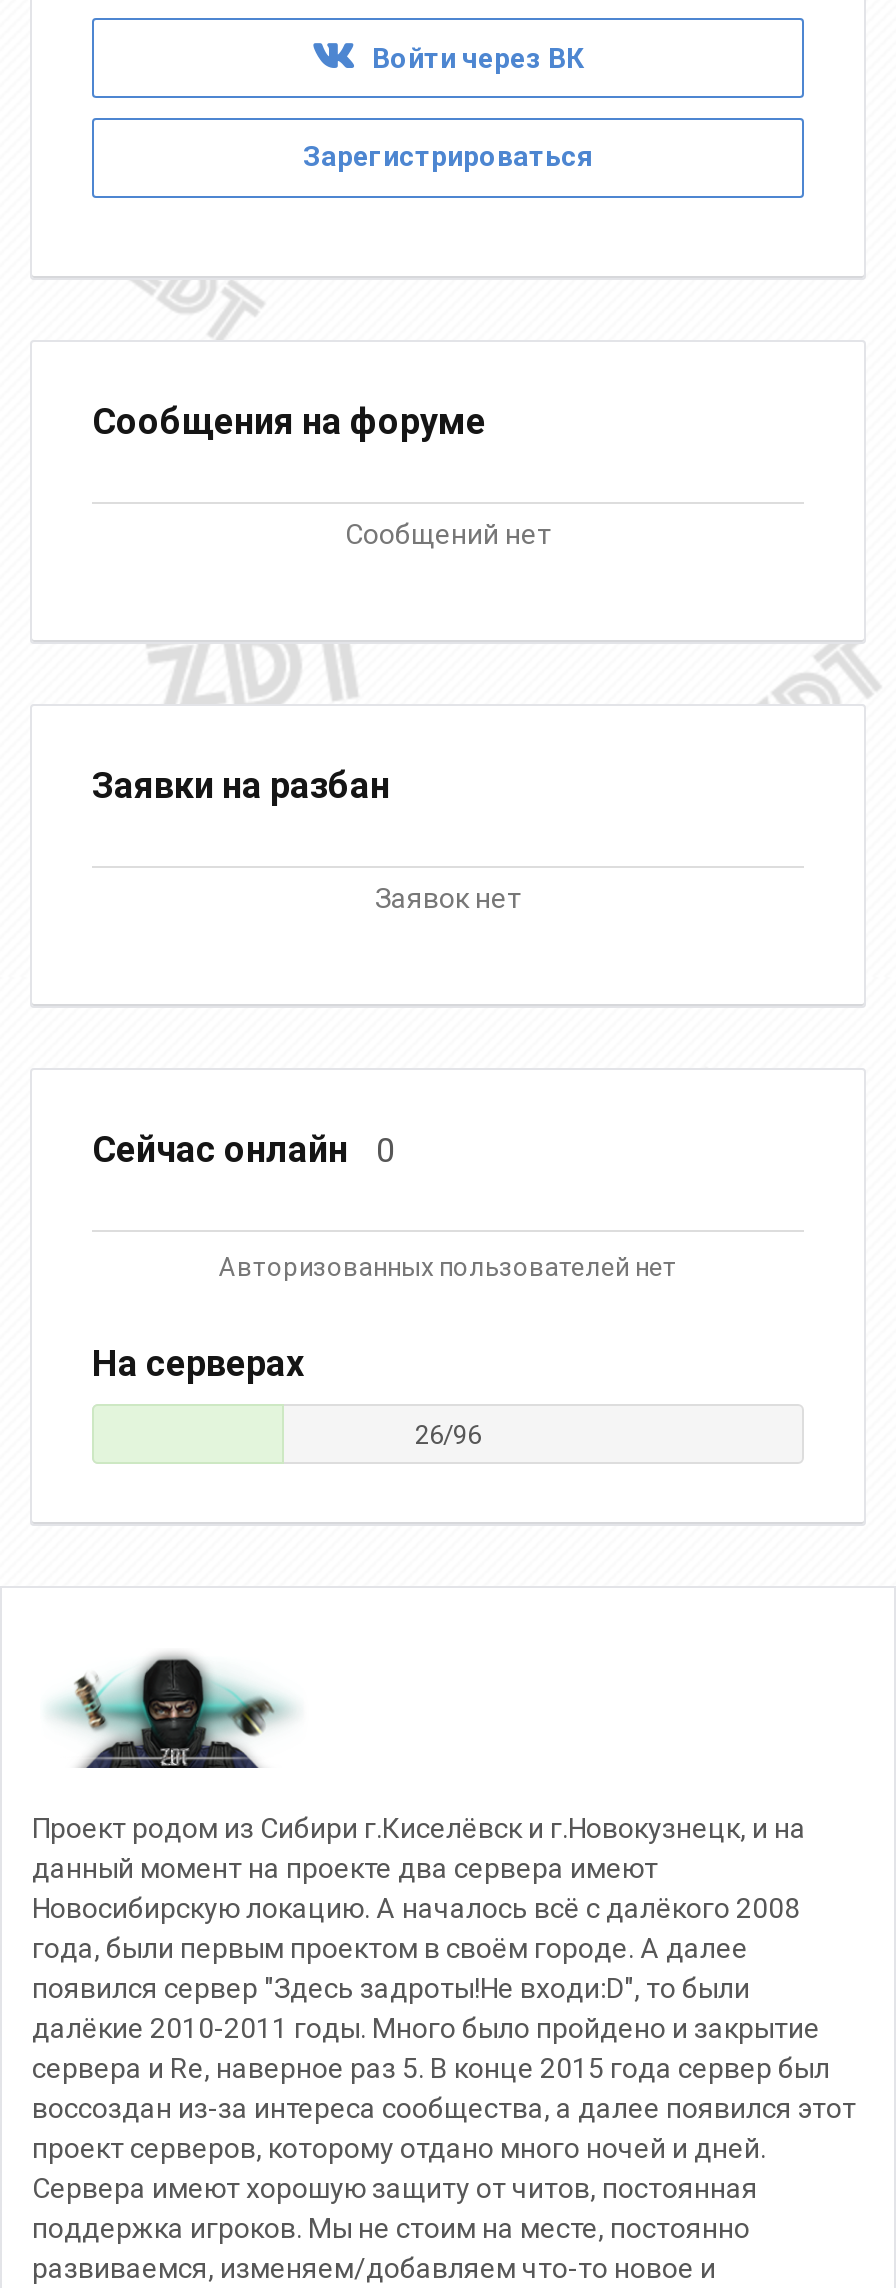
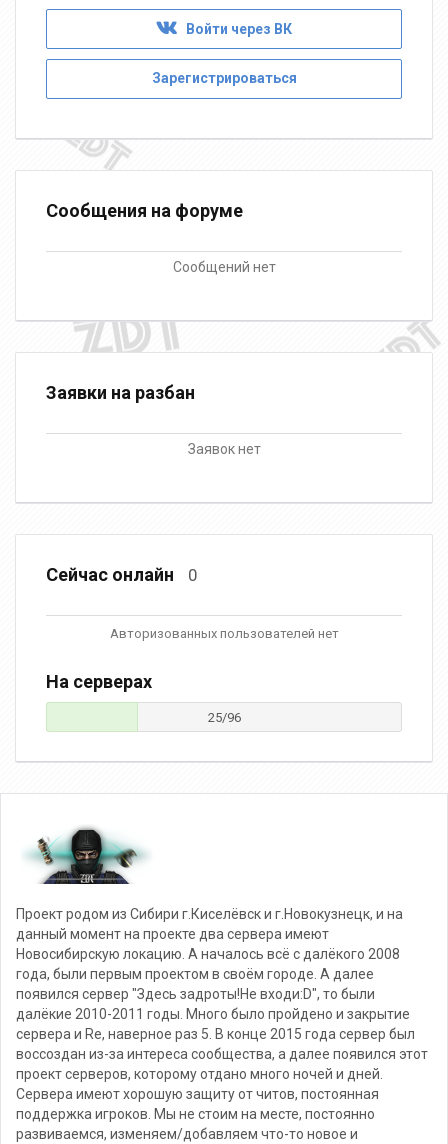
[415,1420,481,1450] 26/96 -> [207,710,240,725] 25/96

